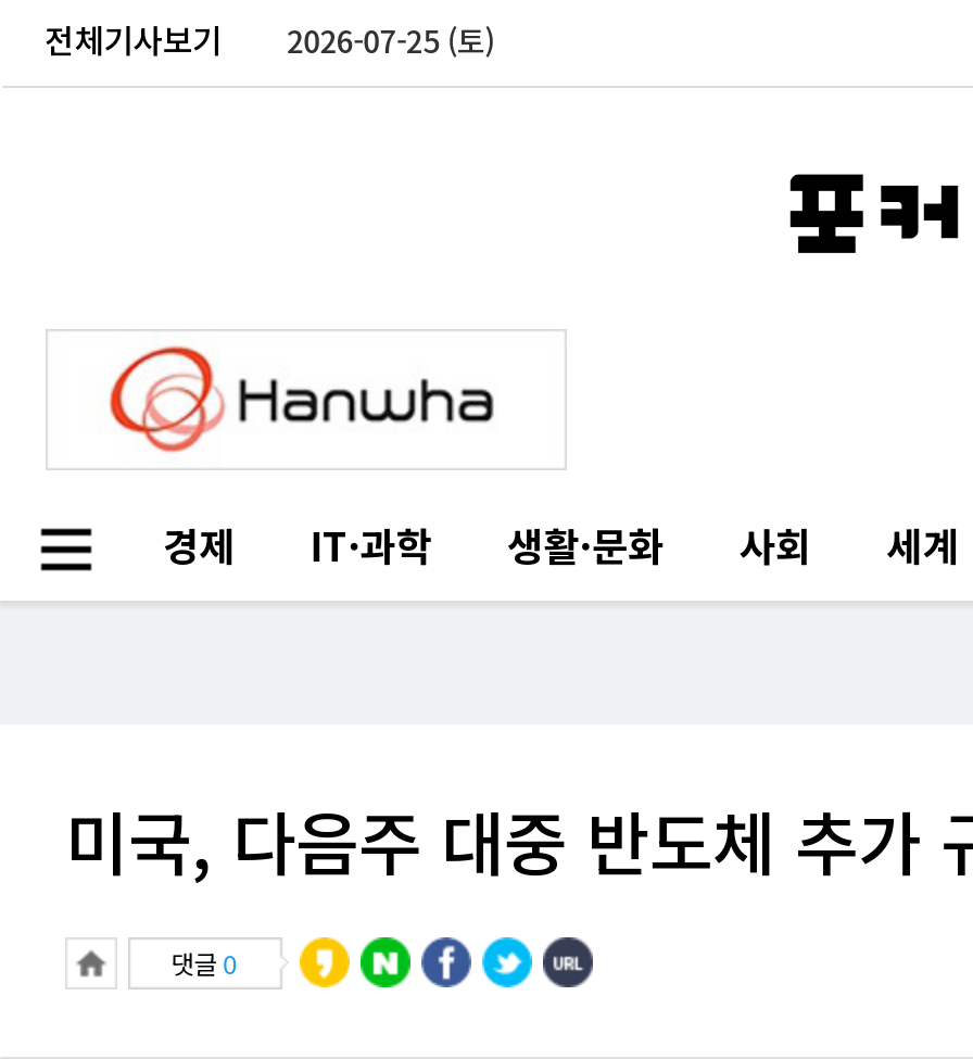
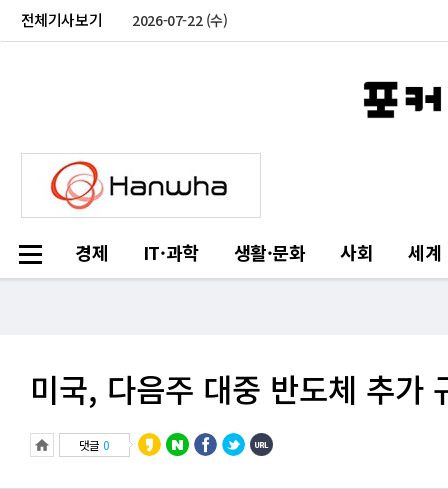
[45,16,495,62] 전체기사보기 2026-07-25 (토) -> [20,9,228,30] 전체기사보기 2026-07-22 (수)

